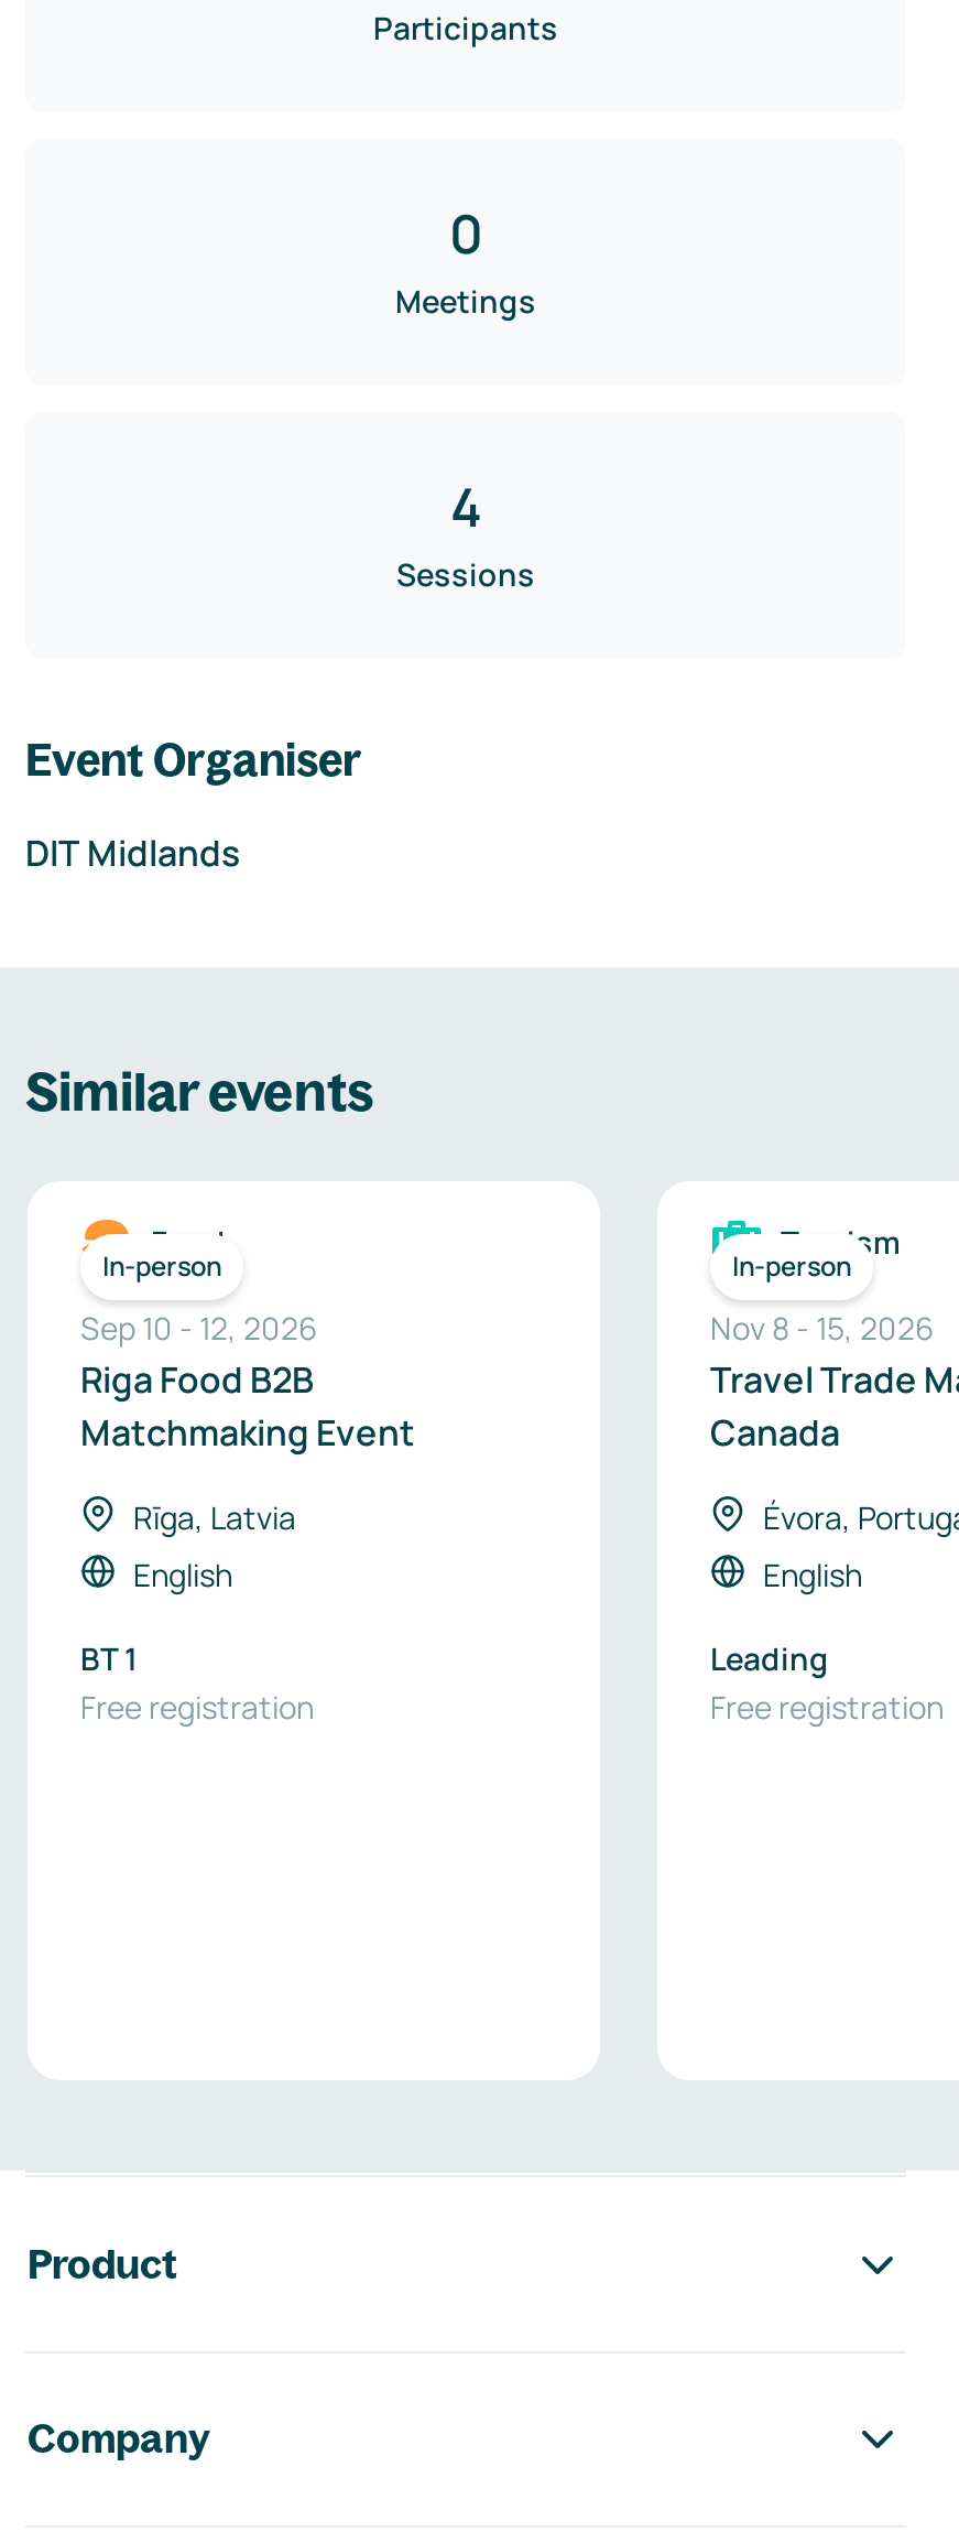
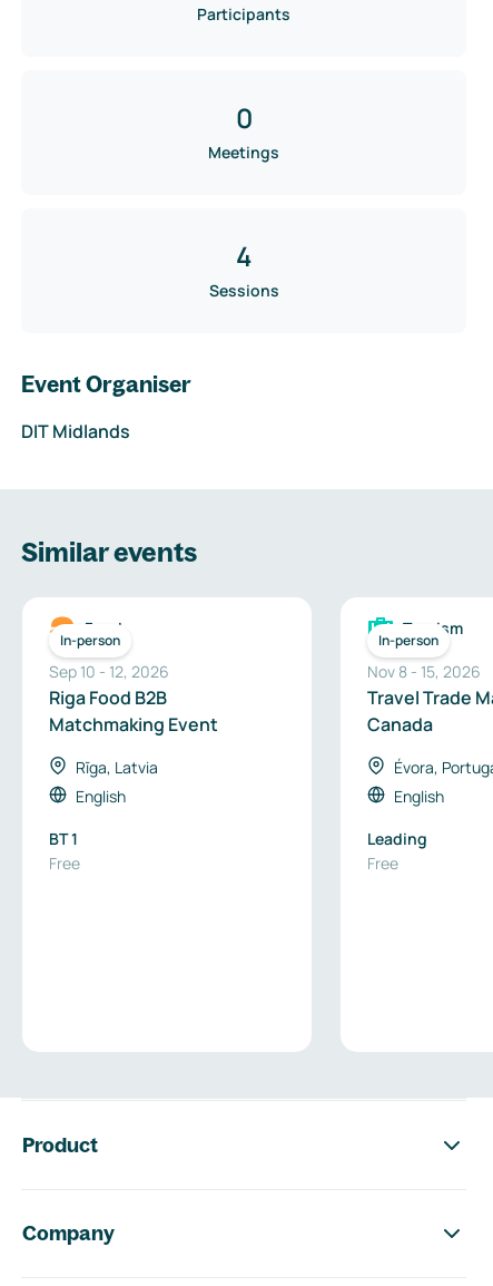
[80,1685,314,1727] Free registration -> [49,852,80,873] Free
[710,1685,944,1727] Free registration -> [367,852,398,873] Free

